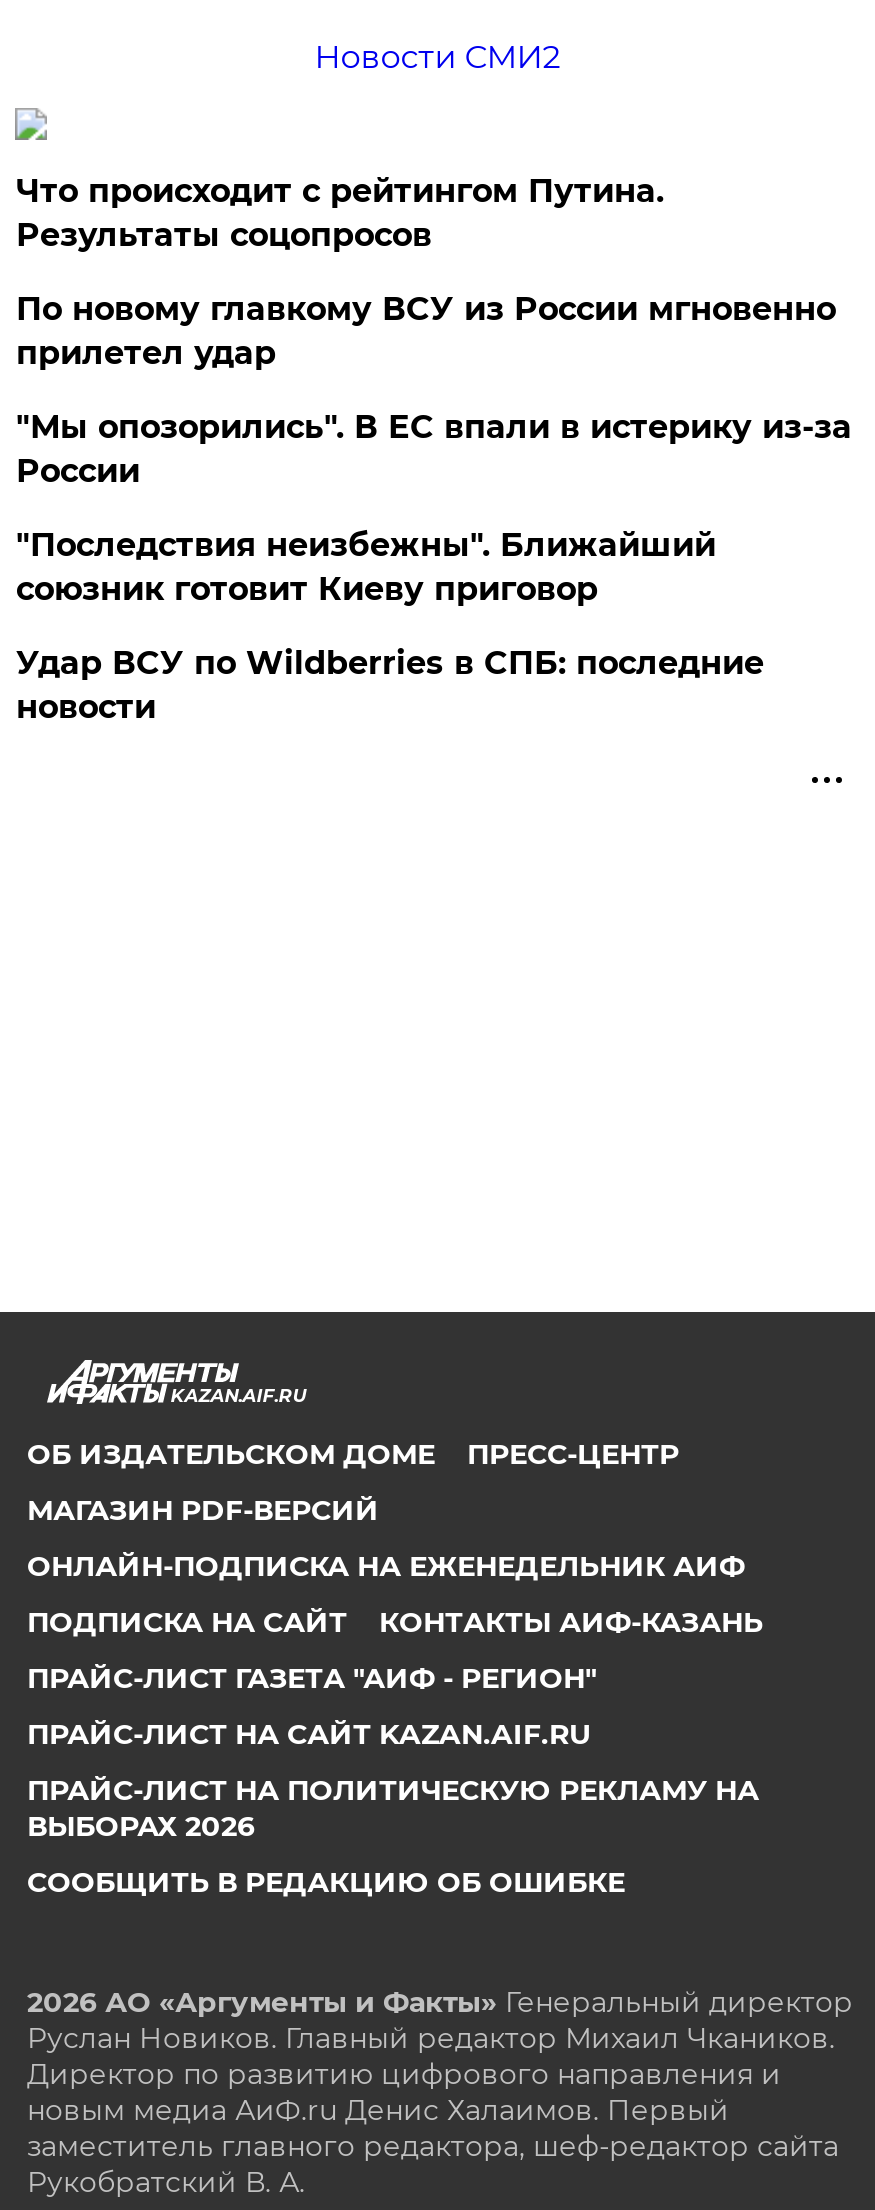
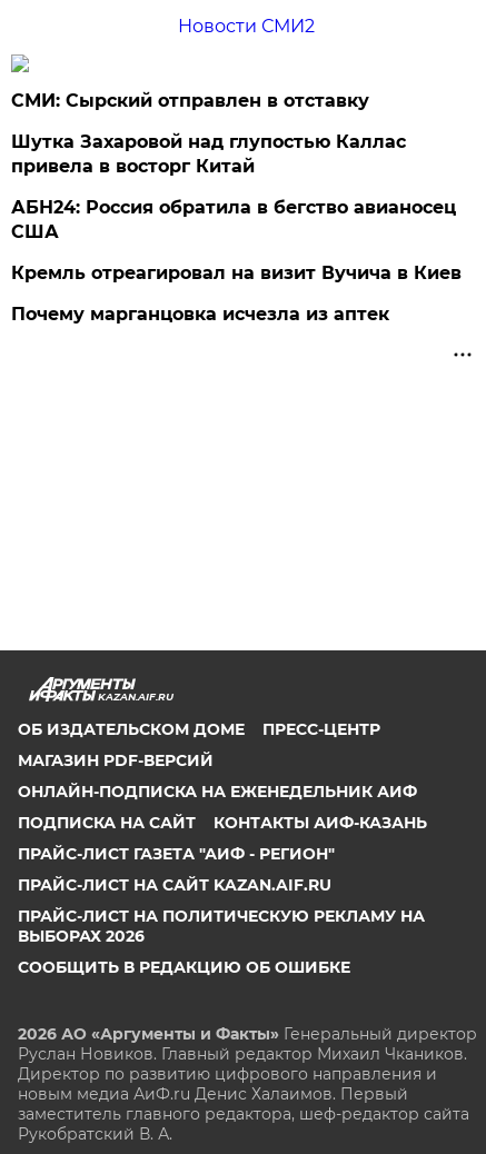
[16,172,664,254] Что происходит с рейтингом Путина. | Результаты соцопросов -> [12,90,370,111] СМИ: Сырский отправлен в отставку
[16,290,836,372] По новому главкому ВСУ из России мгновенно | прилетел удар -> [12,131,406,177] Шутка Захаровой над глупостью Каллас | привела в восторг Китай
[16,408,852,490] "Мы опозорились". В ЕС впали в истерику из-за | России -> [12,197,456,242] АБН24: Россия обратила в бегство авианосец | США
[16,526,716,608] "Последствия неизбежны". Ближайший | союзник готовит Киеву приговор -> [12,262,462,283] Кремль отреагировал на визит Вучича в Киев
[16,644,764,726] Удар ВСУ по Wildberries в СПБ: последние | новости -> [12,303,390,325] Почему марганцовка исчезла из аптек

